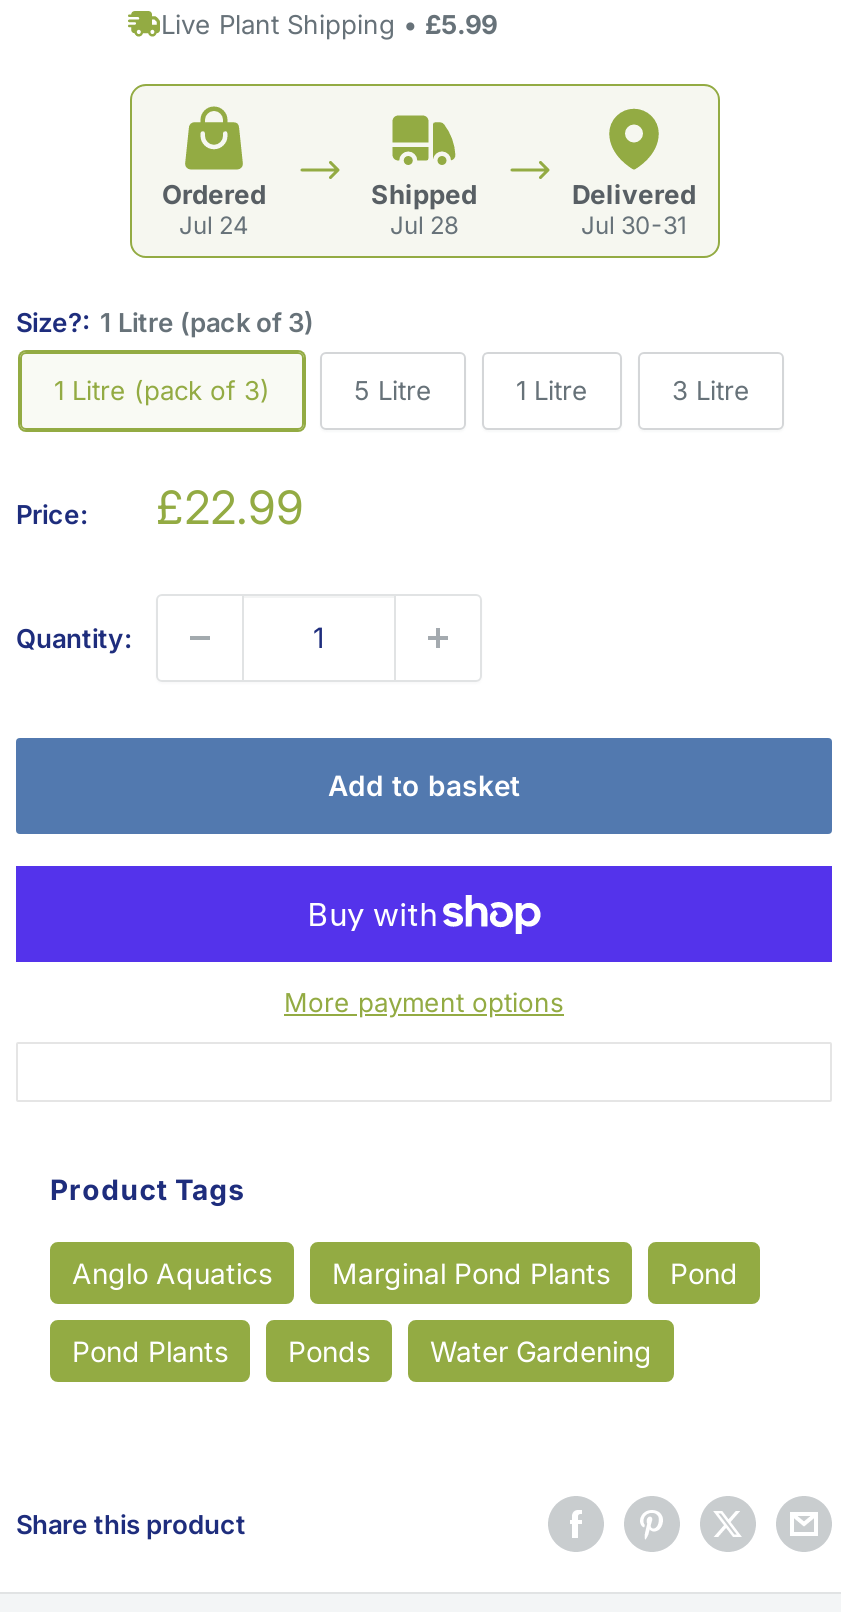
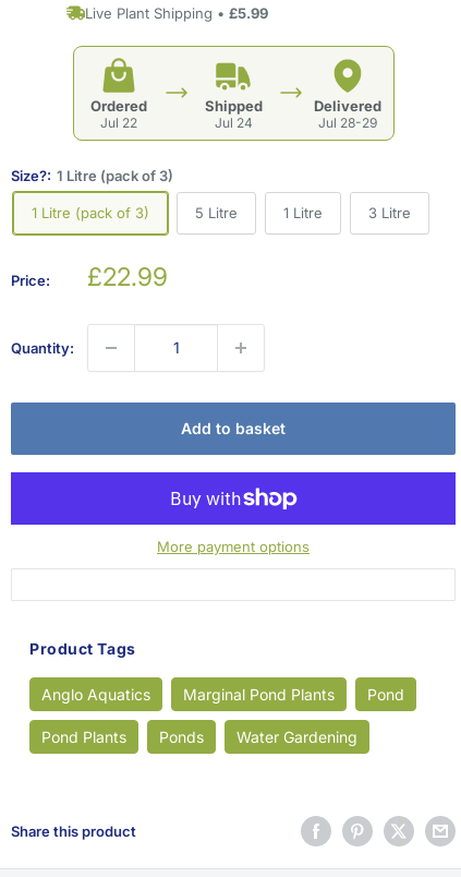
[179,210,249,240] Jul 24 -> [100,115,137,131] Jul 22
[390,210,458,240] Jul 28 -> [214,115,252,131] Jul 24
[581,210,687,240] Jul 30-31 -> [318,115,377,131] Jul 28-29

